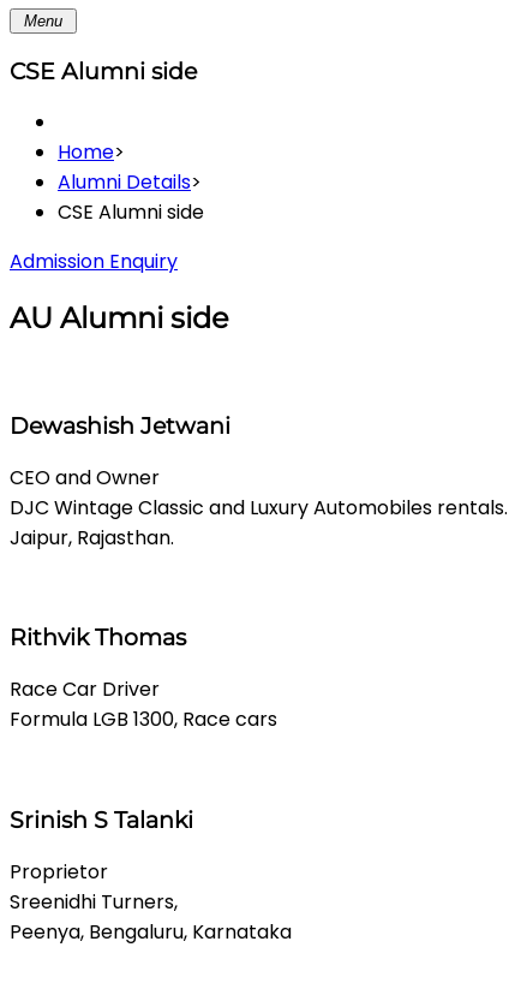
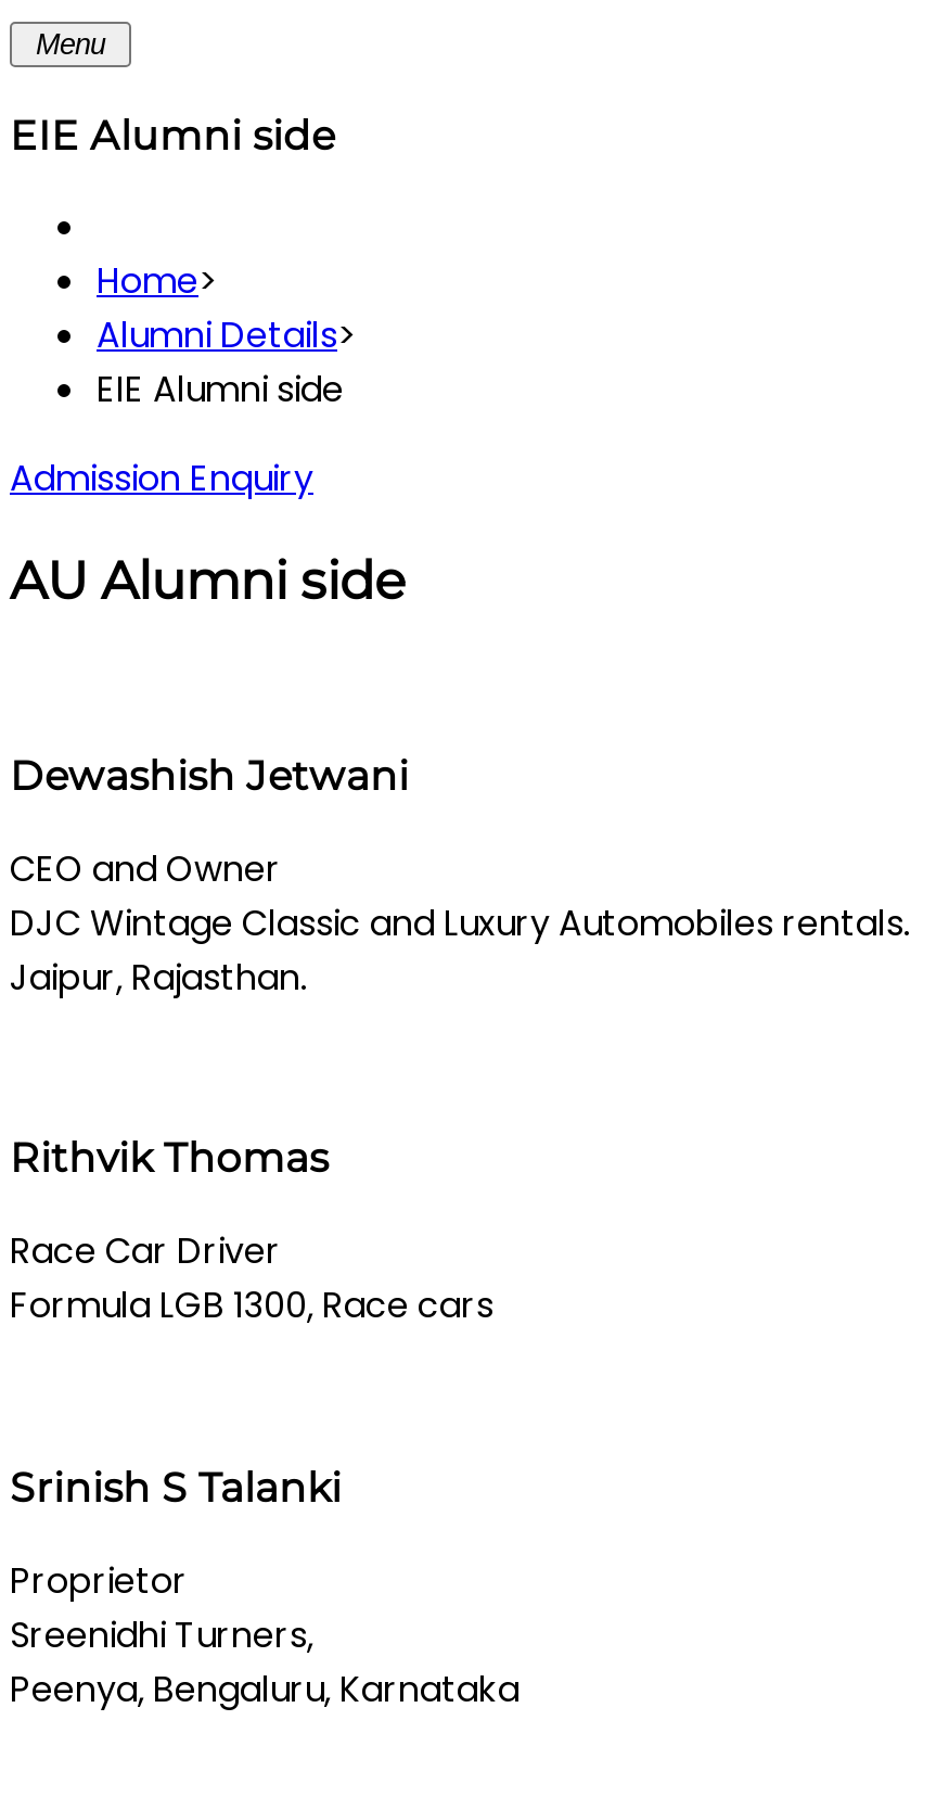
[10,57,197,85] CSE Alumni side -> [10,110,335,160] EIE Alumni side
[58,199,204,226] CSE Alumni side -> [97,365,344,415] EIE Alumni side

